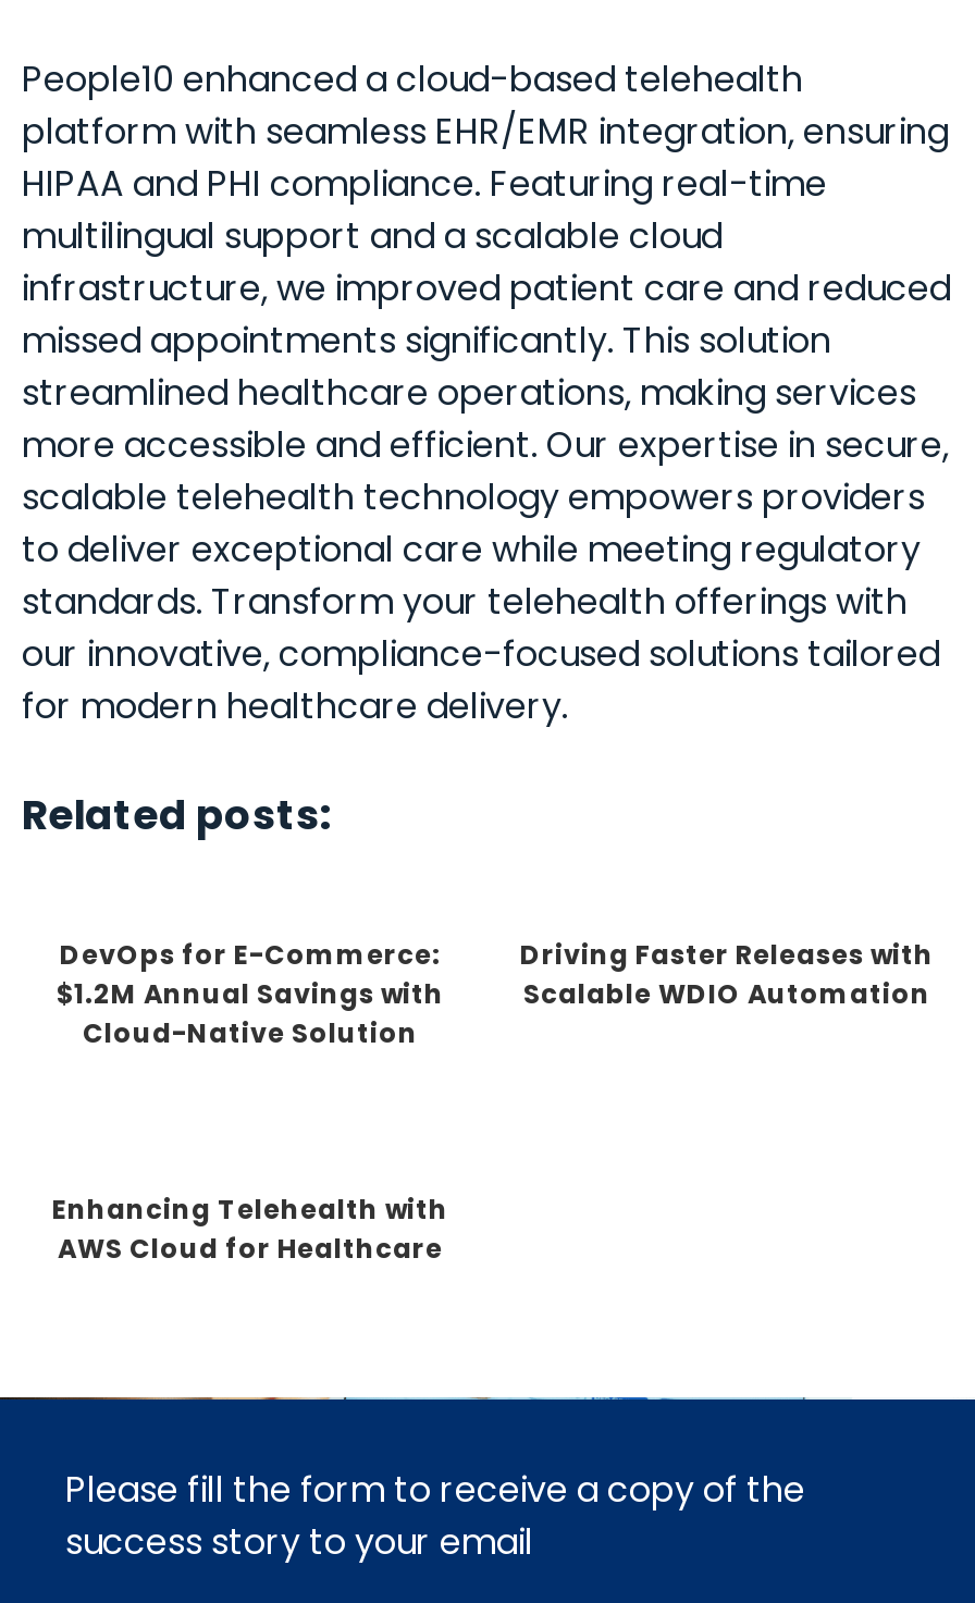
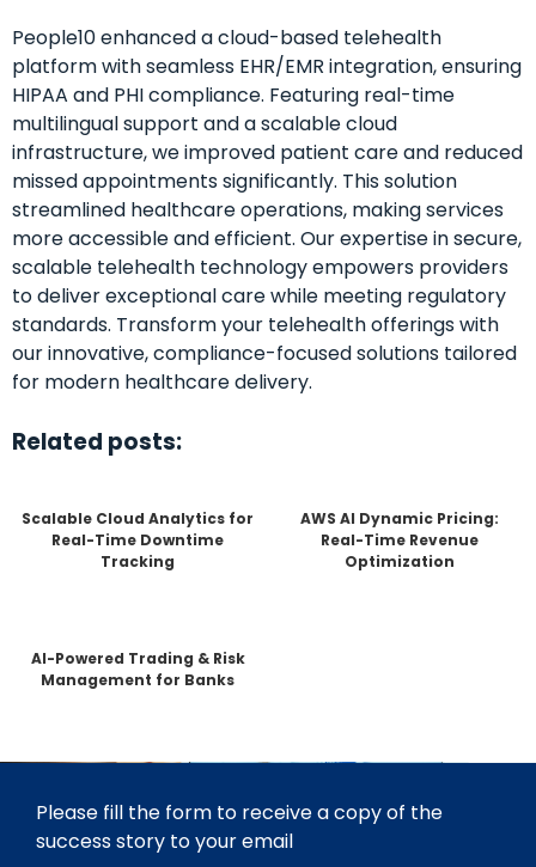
[57,935,444,1050] DevOps for E-Commerce: | $1.2M Annual Savings with | Cloud-Native Solution -> [22,508,254,571] Scalable Cloud Analytics for | Real-Time Downtime | Tracking
[520,935,934,1011] Driving Faster Releases with | Scalable WDIO Automation -> [300,508,499,571] AWS AI Dynamic Pricing: | Real-Time Revenue | Optimization
[52,1190,448,1266] Enhancing Telehealth with | AWS Cloud for Healthcare -> [31,648,245,690] AI-Powered Trading & Risk | Management for Banks

